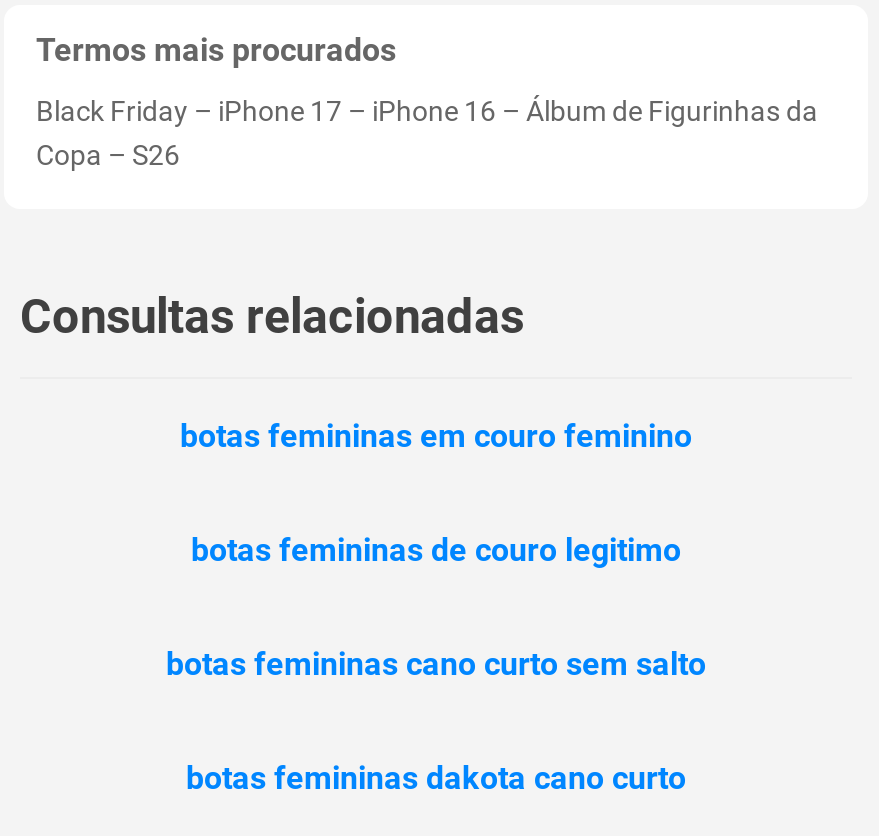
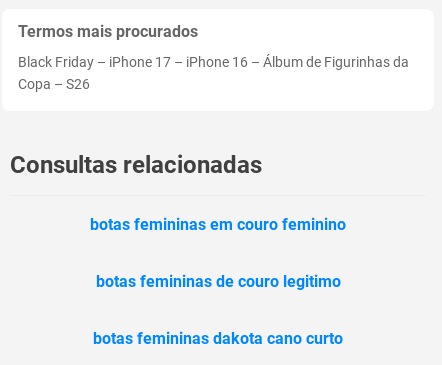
[166,644,706,682] botas femininas cano curto sem salto -> none

